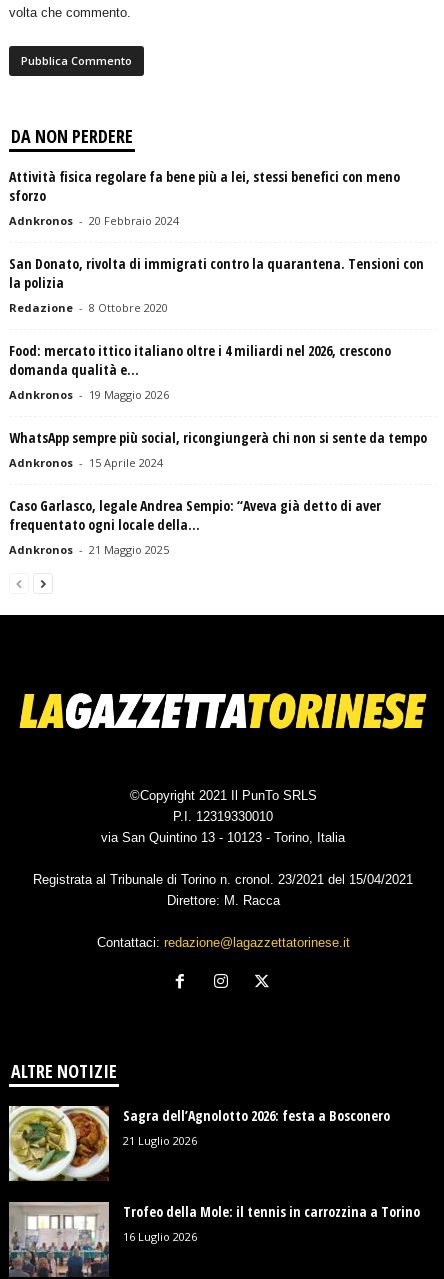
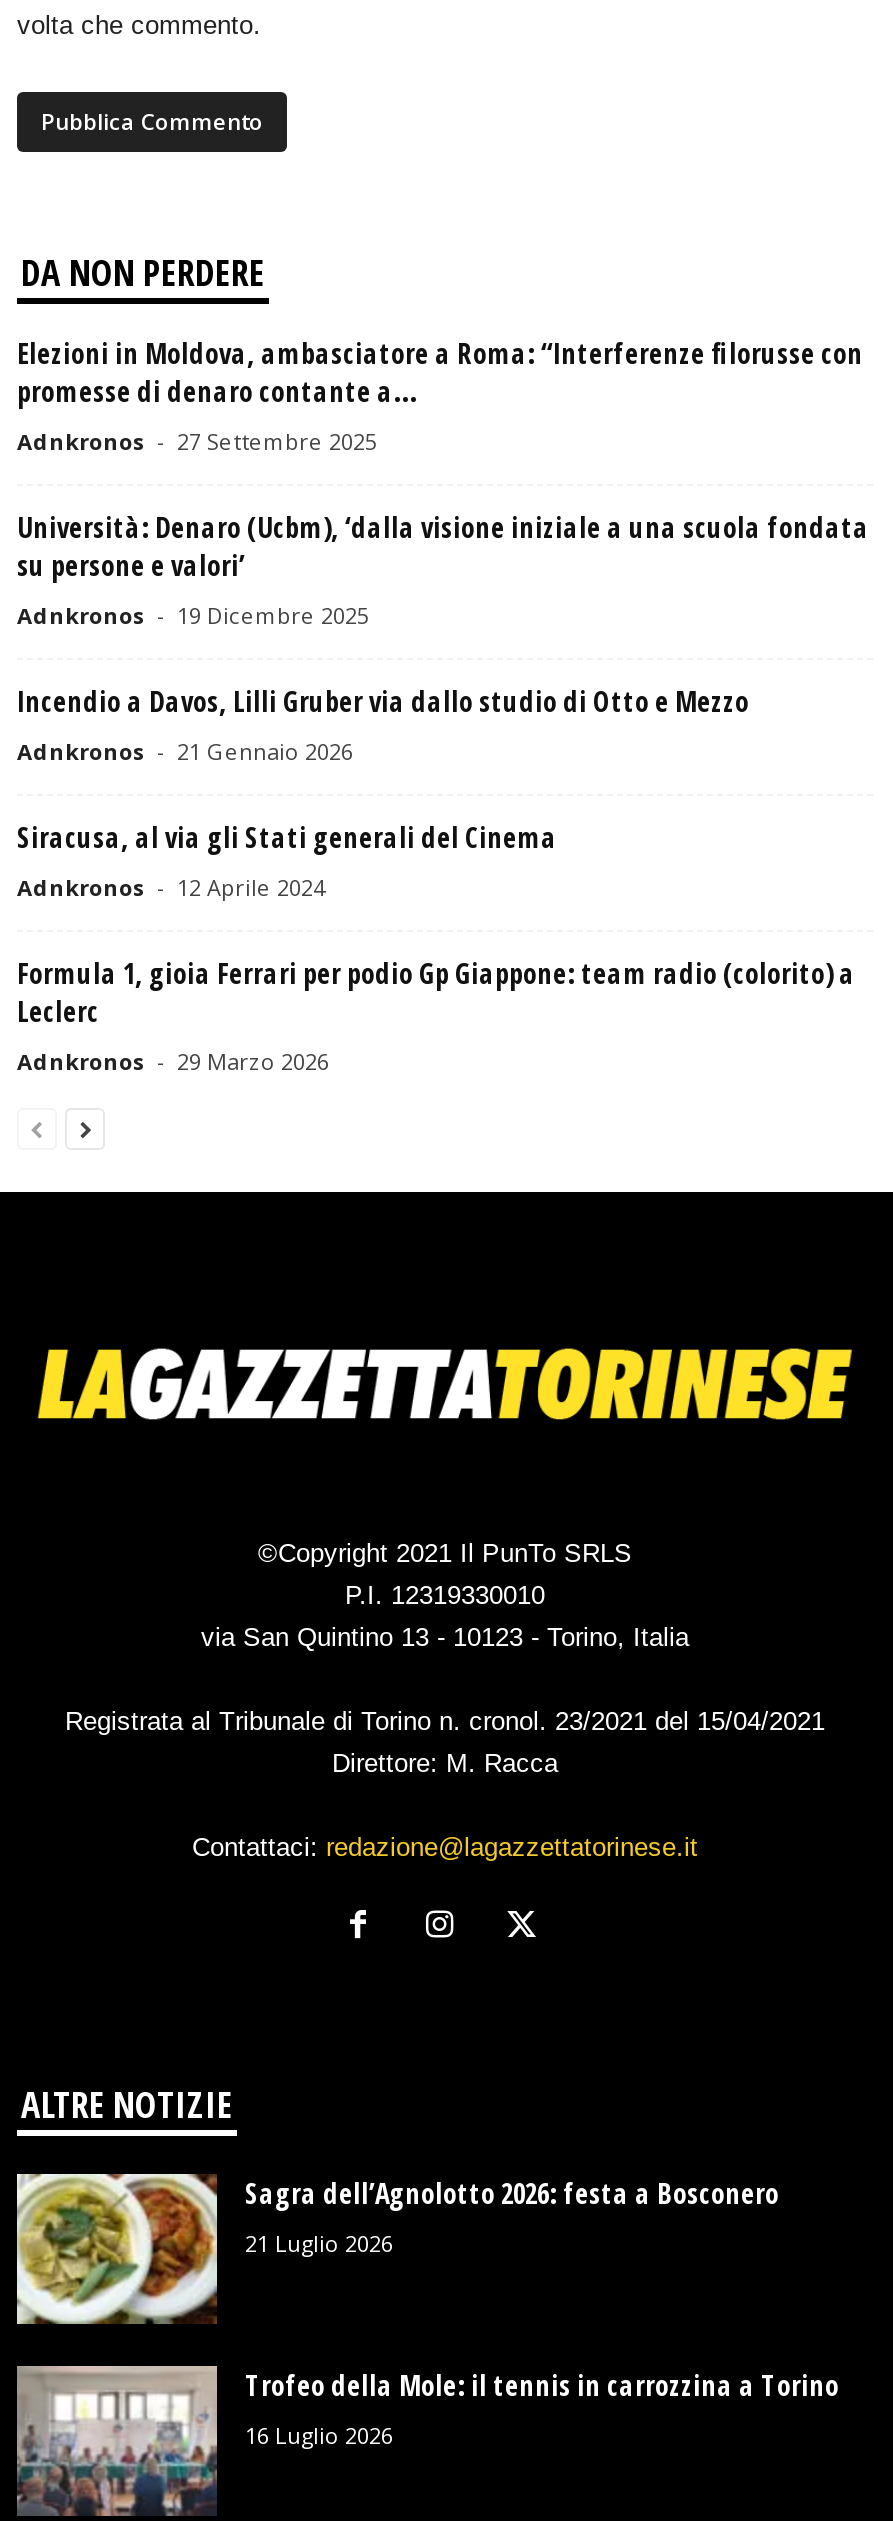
[9,167,400,228] Attività fisica regolare fa bene più a lei, stessi benefici con meno | sforzo | Adnkronos - 20 Febbraio 2024 -> [17,334,863,456] Elezioni in Moldova, ambasciatore a Roma: “Interferenze filorusse con | promesse di denaro contante a... | Adnkronos - 27 Settembre 2025
[9,254,424,315] San Donato, rivolta di immigrati contro la quarantena. Tensioni con | la polizia | Redazione - 8 Ottobre 2020 -> [17,508,869,630] Università: Denaro (Ucbm), ‘dalla visione iniziale a una scuola fondata | su persone e valori’ | Adnkronos - 19 Dicembre 2025
[9,341,391,402] Food: mercato ittico italiano oltre i 4 miliardi nel 2026, crescono | domanda qualità e... | Adnkronos - 19 Maggio 2026 -> [17,682,749,766] Incendio a Davos, Lilli Gruber via dallo studio di Otto e Mezzo | Adnkronos - 21 Gennaio 2026
[9,428,427,470] WhatsApp sempre più social, ricongiungerà chi non si sente da tempo | Adnkronos - 15 Aprile 2024 -> [17,818,557,902] Siracusa, al via gli Stati generali del Cinema | Adnkronos - 12 Aprile 2024
[9,496,381,557] Caso Garlasco, legale Andrea Sempio: “Aveva già detto di aver | frequentato ogni locale della... | Adnkronos - 21 Maggio 2025 -> [17,954,855,1076] Formula 1, gioia Ferrari per podio Gp Giappone: team radio (colorito) a | Leclerc | Adnkronos - 29 Marzo 2026

